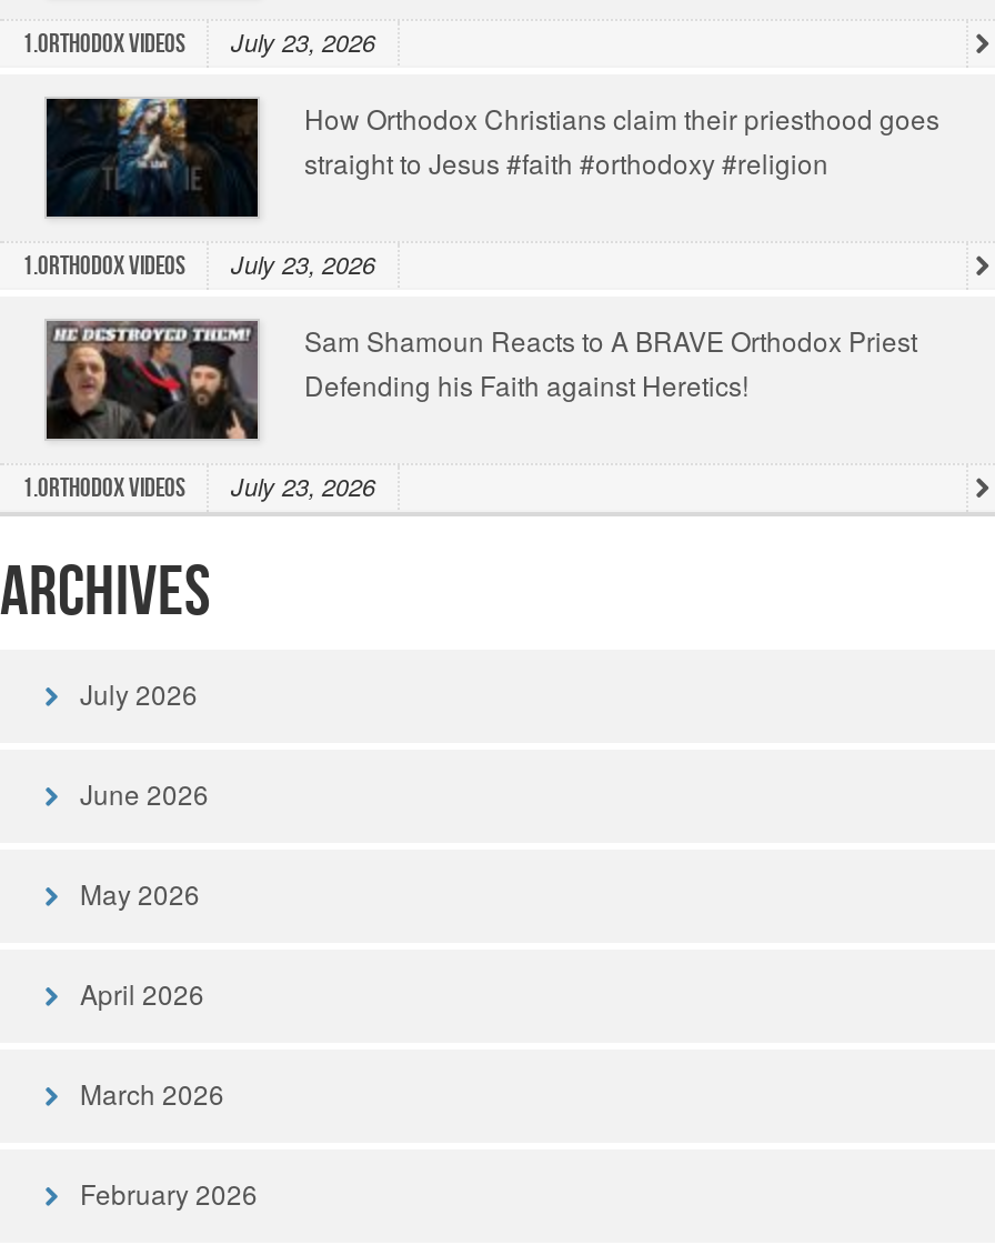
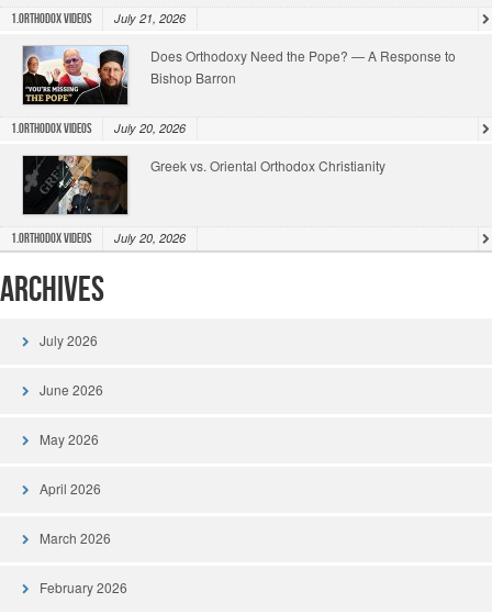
[231,25,375,59] July 23, 2026 -> [114,10,186,27] July 21, 2026
[47,96,375,281] [image] | July 23, 2026 -> [22,46,186,137] [image] | July 20, 2026
[304,99,939,181] How Orthodox Christians claim their priesthood goes | straight to Jesus #faith #orthodoxy #religion -> [150,47,456,87] Does Orthodoxy Need the Pope? — A Response to | Bishop Barron
[44,320,375,503] [image] | July 23, 2026 -> [23,155,186,246] [image] | July 20, 2026
[304,321,917,403] Sam Shamoun Reacts to A BRAVE Orthodox Priest | Defending his Faith against Heretics! -> [150,156,385,175] Greek vs. Oriental Orthodox Christianity

